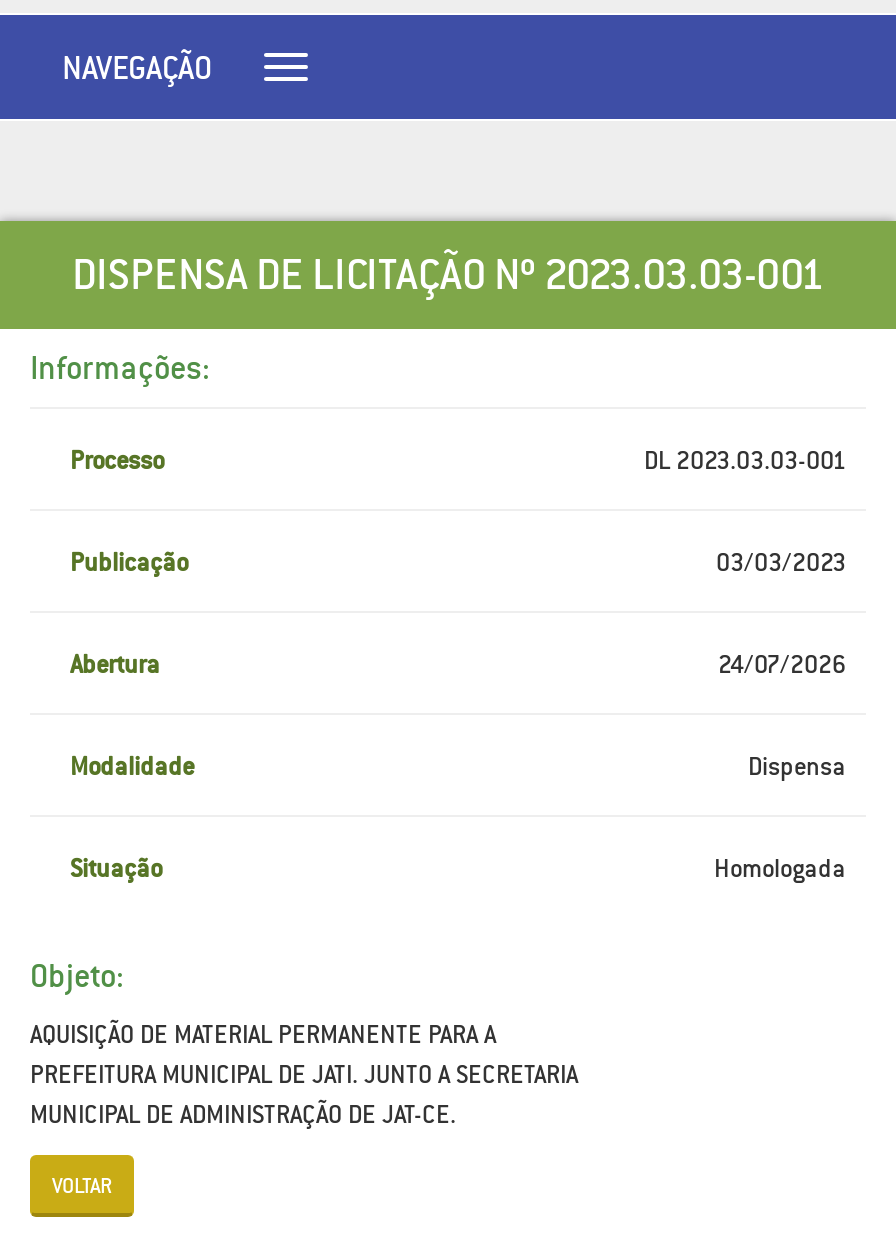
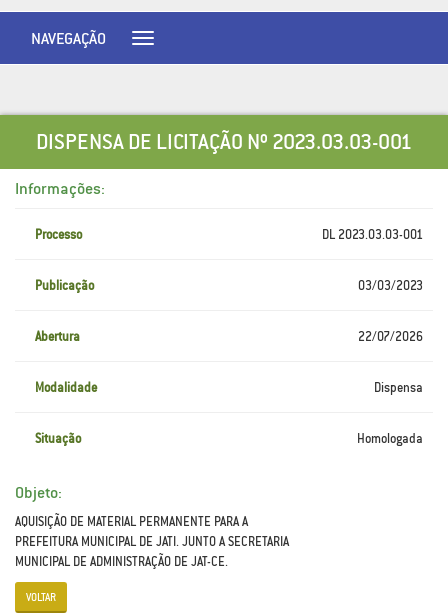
[718,649,846,679] 24/07/2026 -> [358,329,423,344] 22/07/2026

